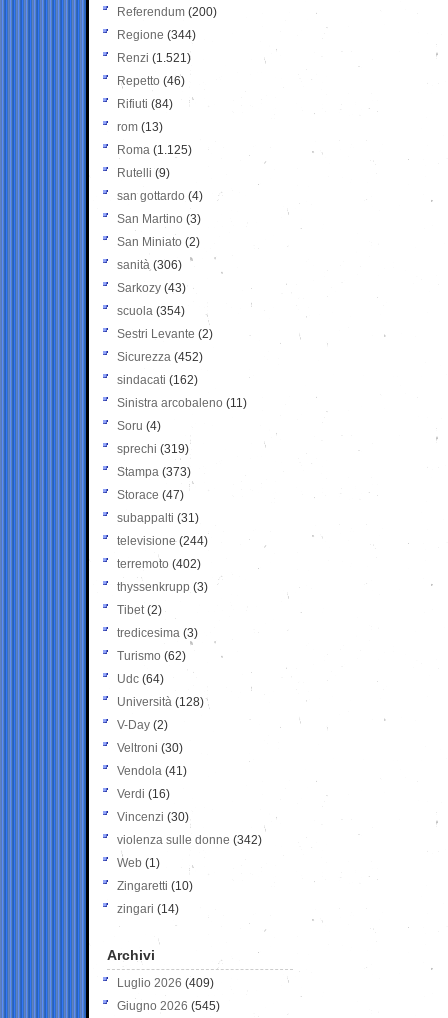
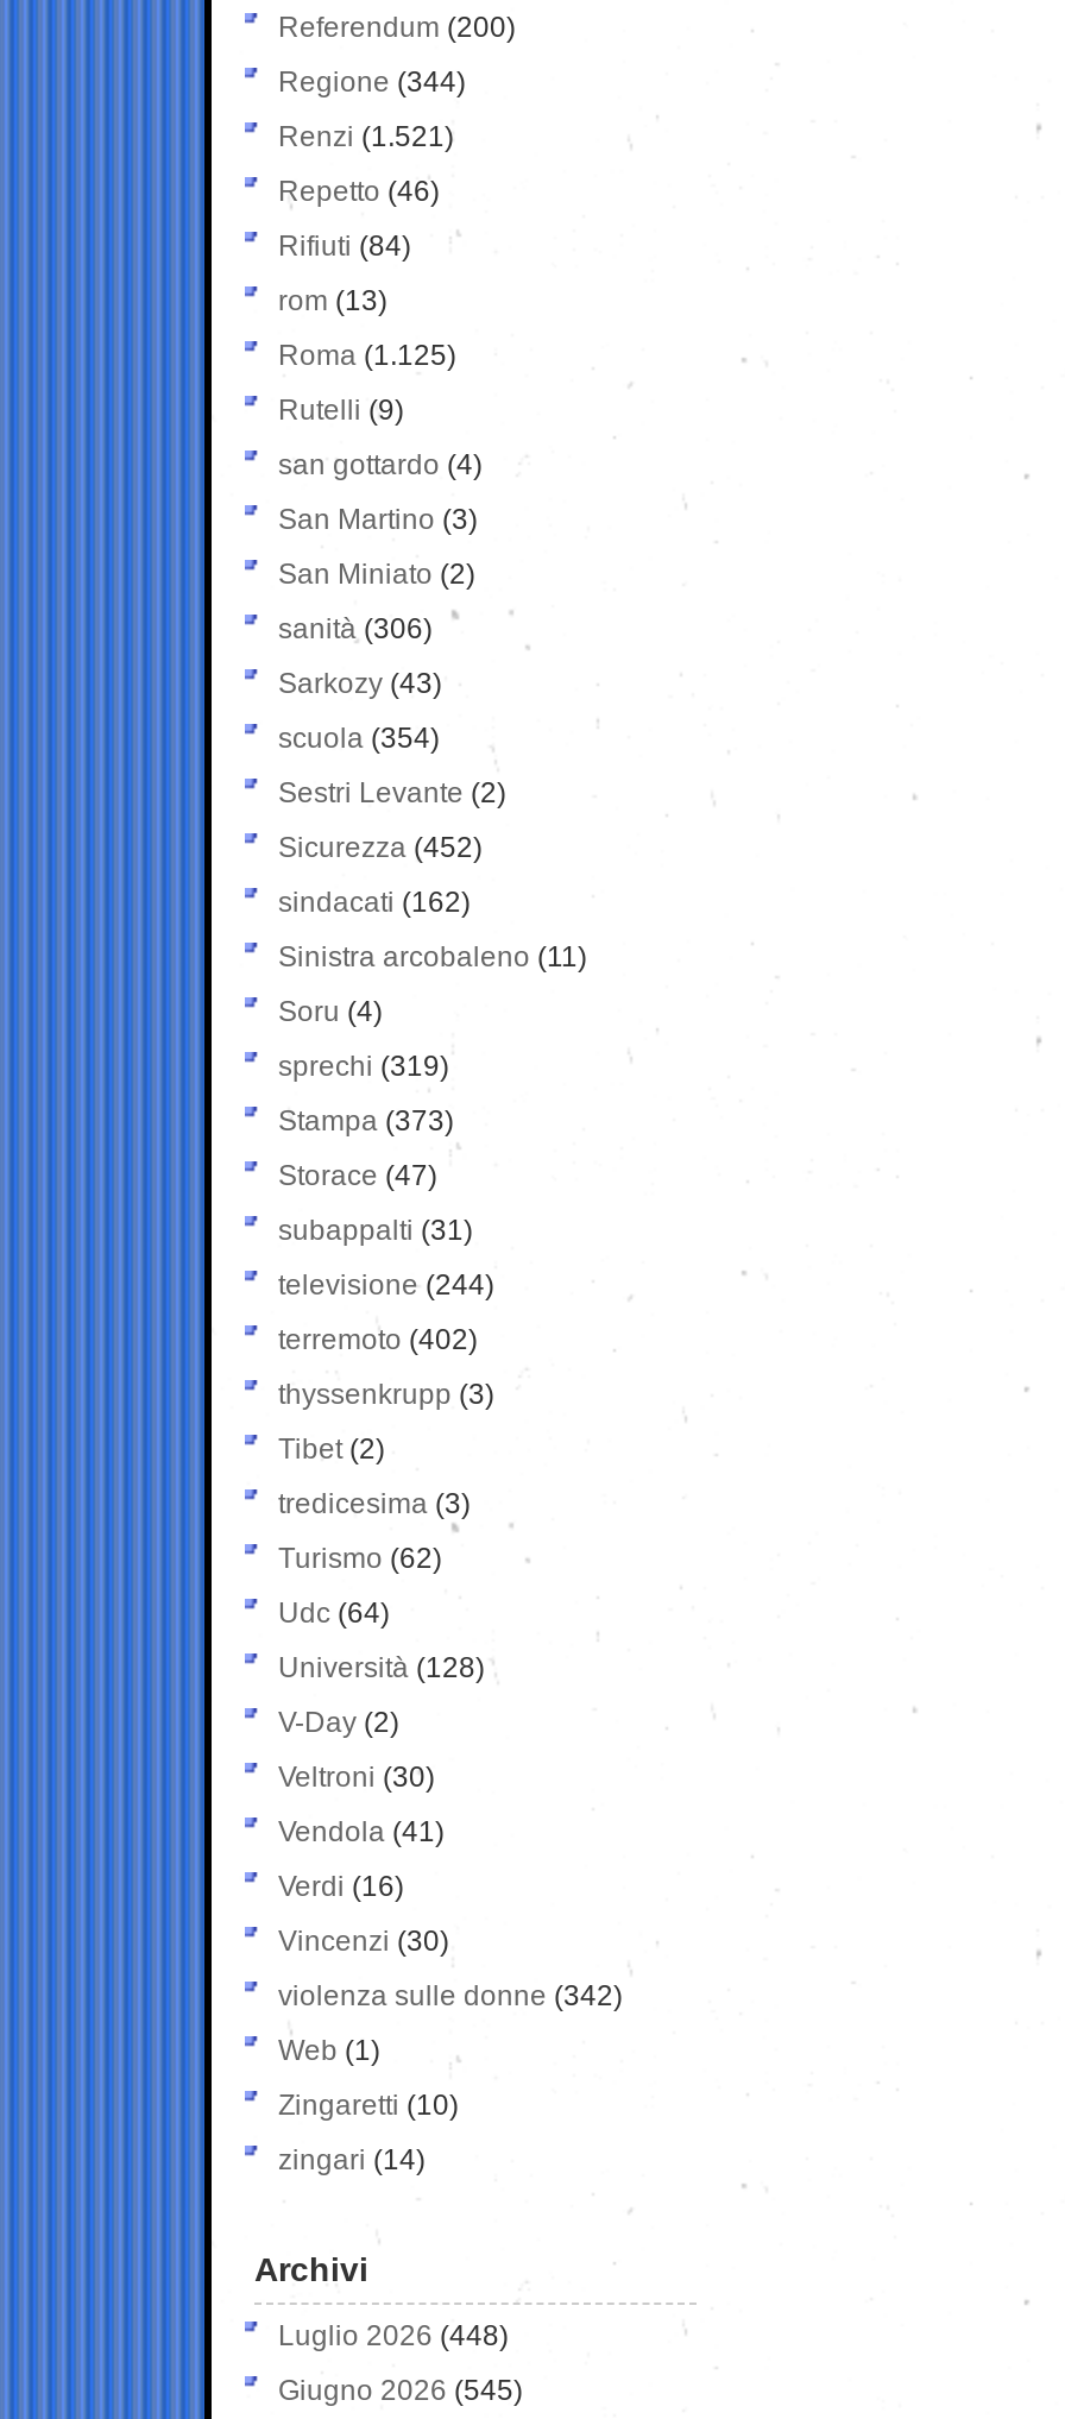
[117,976,214,990] Luglio 2026 (409) -> [278,2319,509,2352] Luglio 2026 (448)

